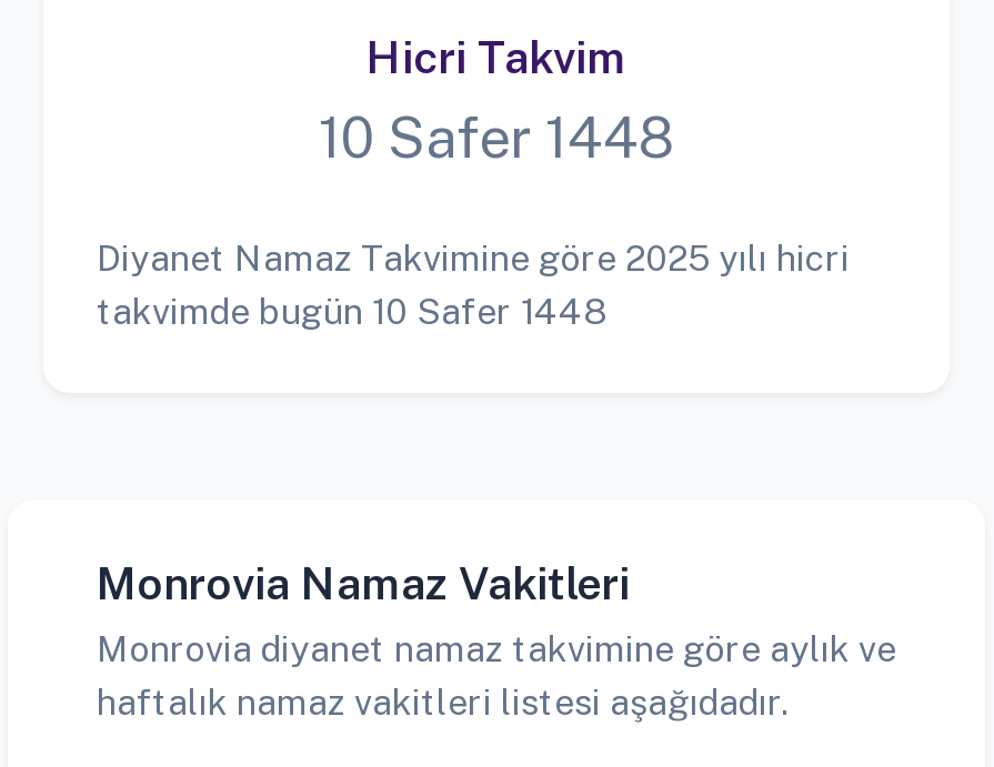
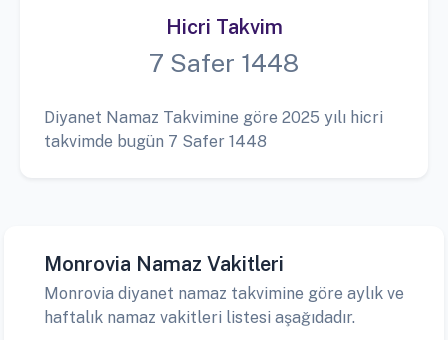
[319,105,674,171] 10 Safer 1448 -> [149,48,299,78] 7 Safer 1448
[97,291,605,333] takvimde bugün 10 Safer 1448 -> [44,132,267,151] takvimde bugün 7 Safer 1448

